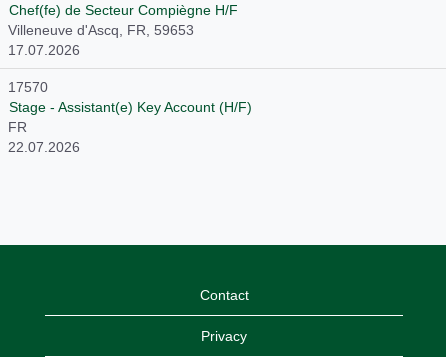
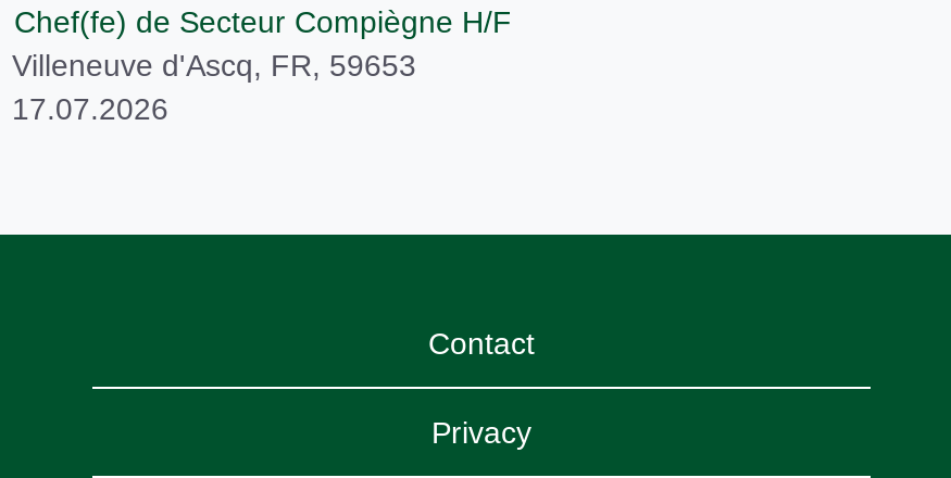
[8,79,252,155] 17570 | Stage - Assistant(e) Key Account (H/F) | FR | 22.07.2026 -> none

